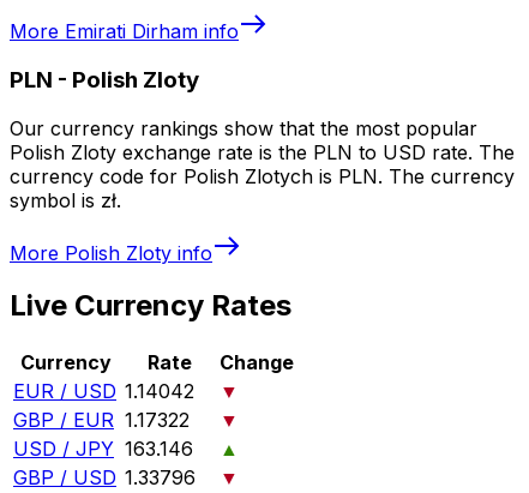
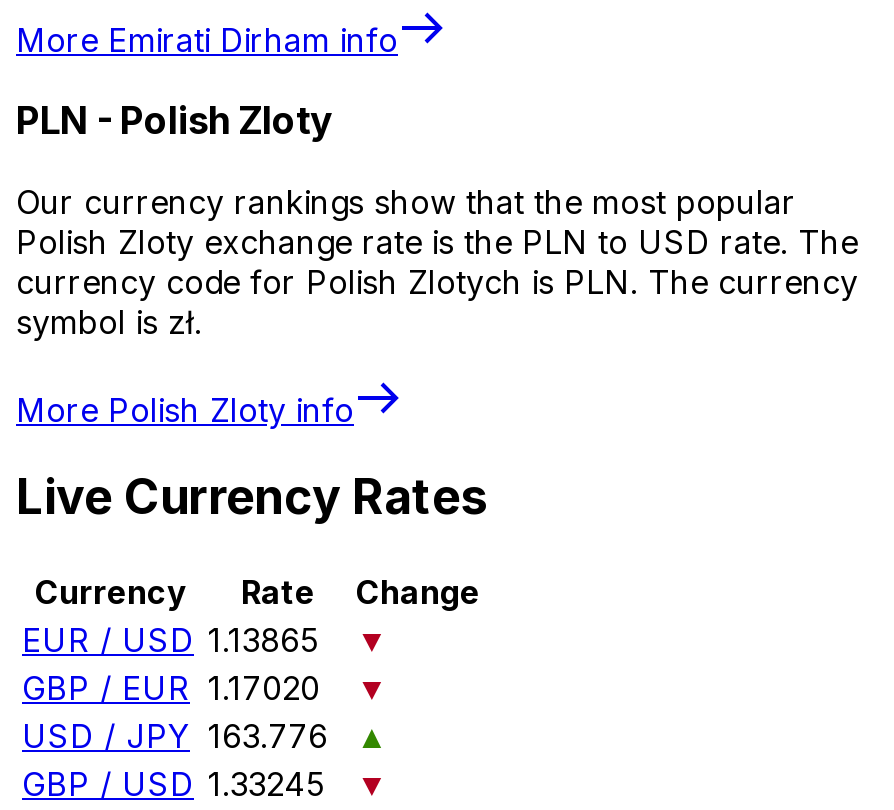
[13,379,194,403] EUR / USD 1.14042 -> [22,621,318,661] EUR / USD 1.13865
[13,408,190,432] GBP / EUR 1.17322 -> [22,669,320,709] GBP / EUR 1.17020
[13,437,193,461] USD / JPY 163.146 -> [22,717,328,757] USD / JPY 163.776
[13,466,196,490] GBP / USD 1.33796 -> [22,765,324,805] GBP / USD 1.33245

